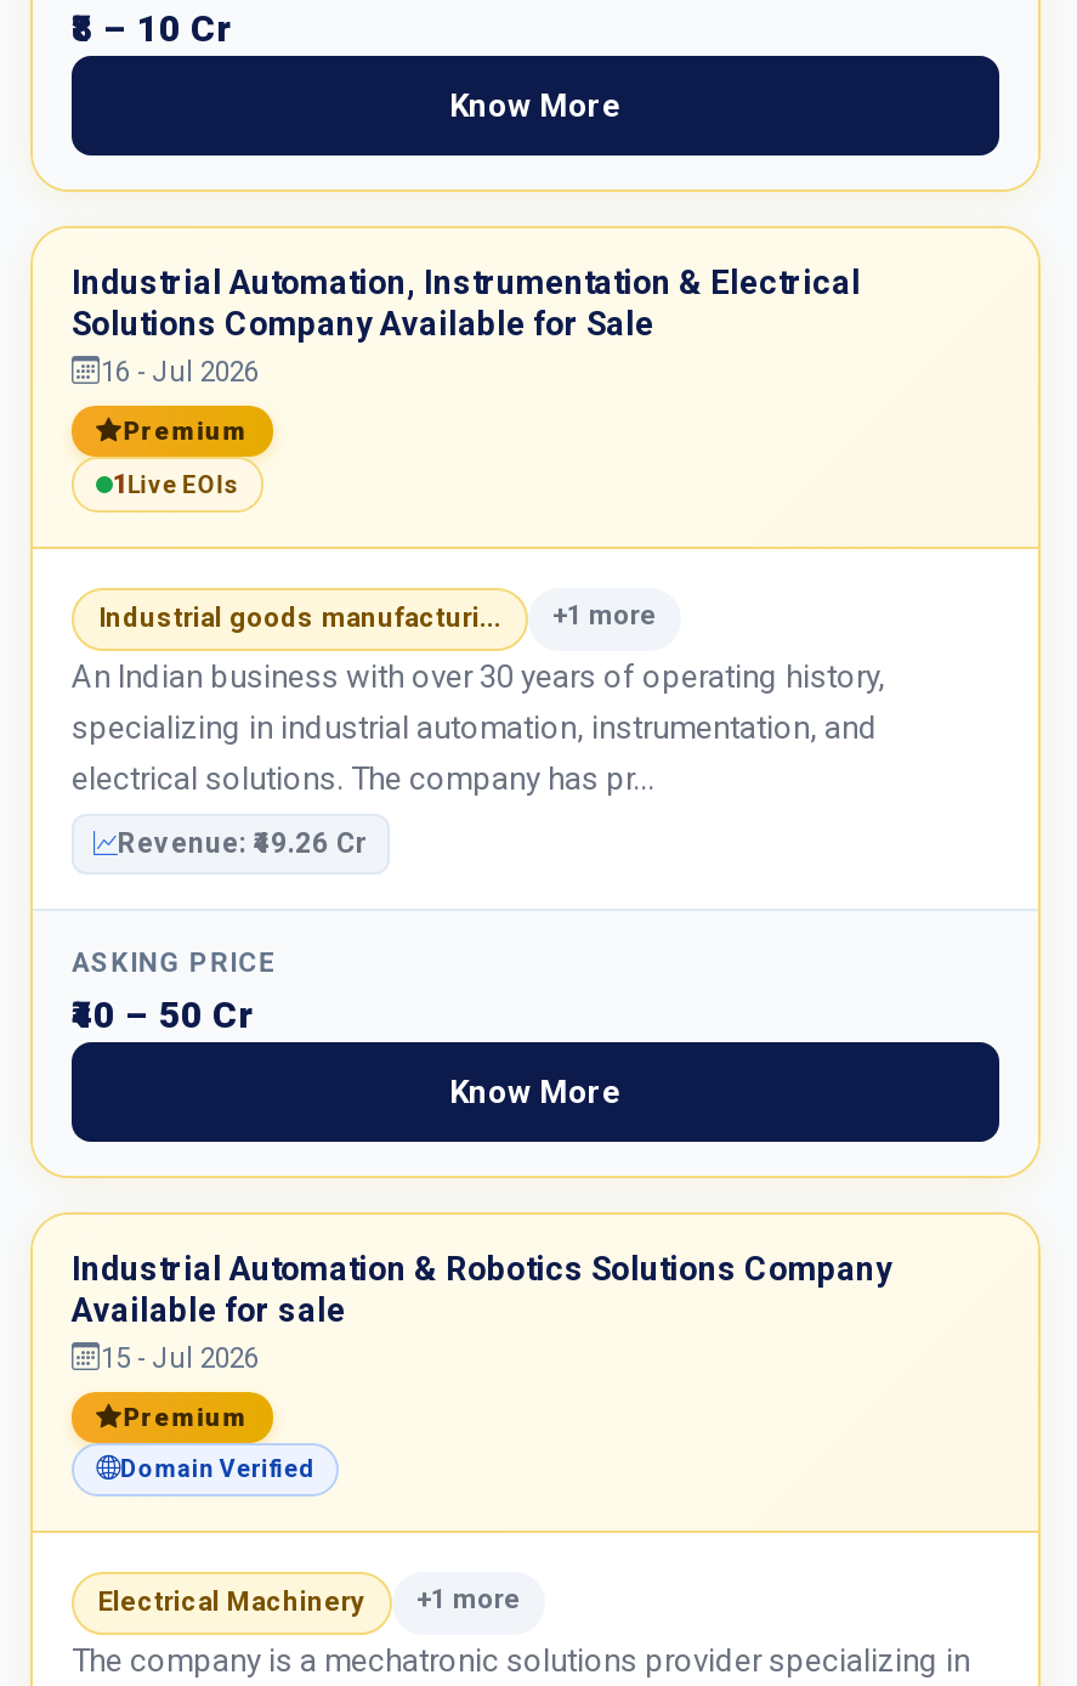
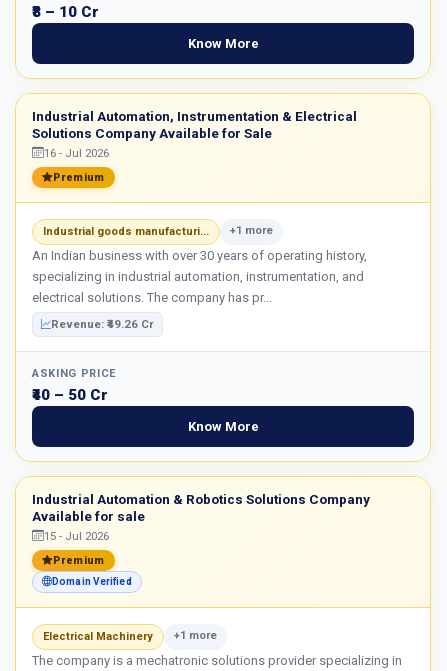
[113,469,239,500] 1Live EOIs -> none

